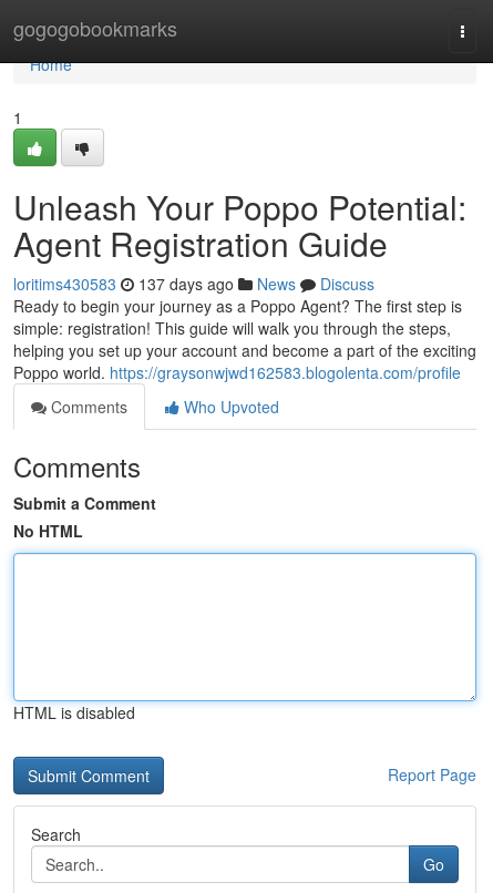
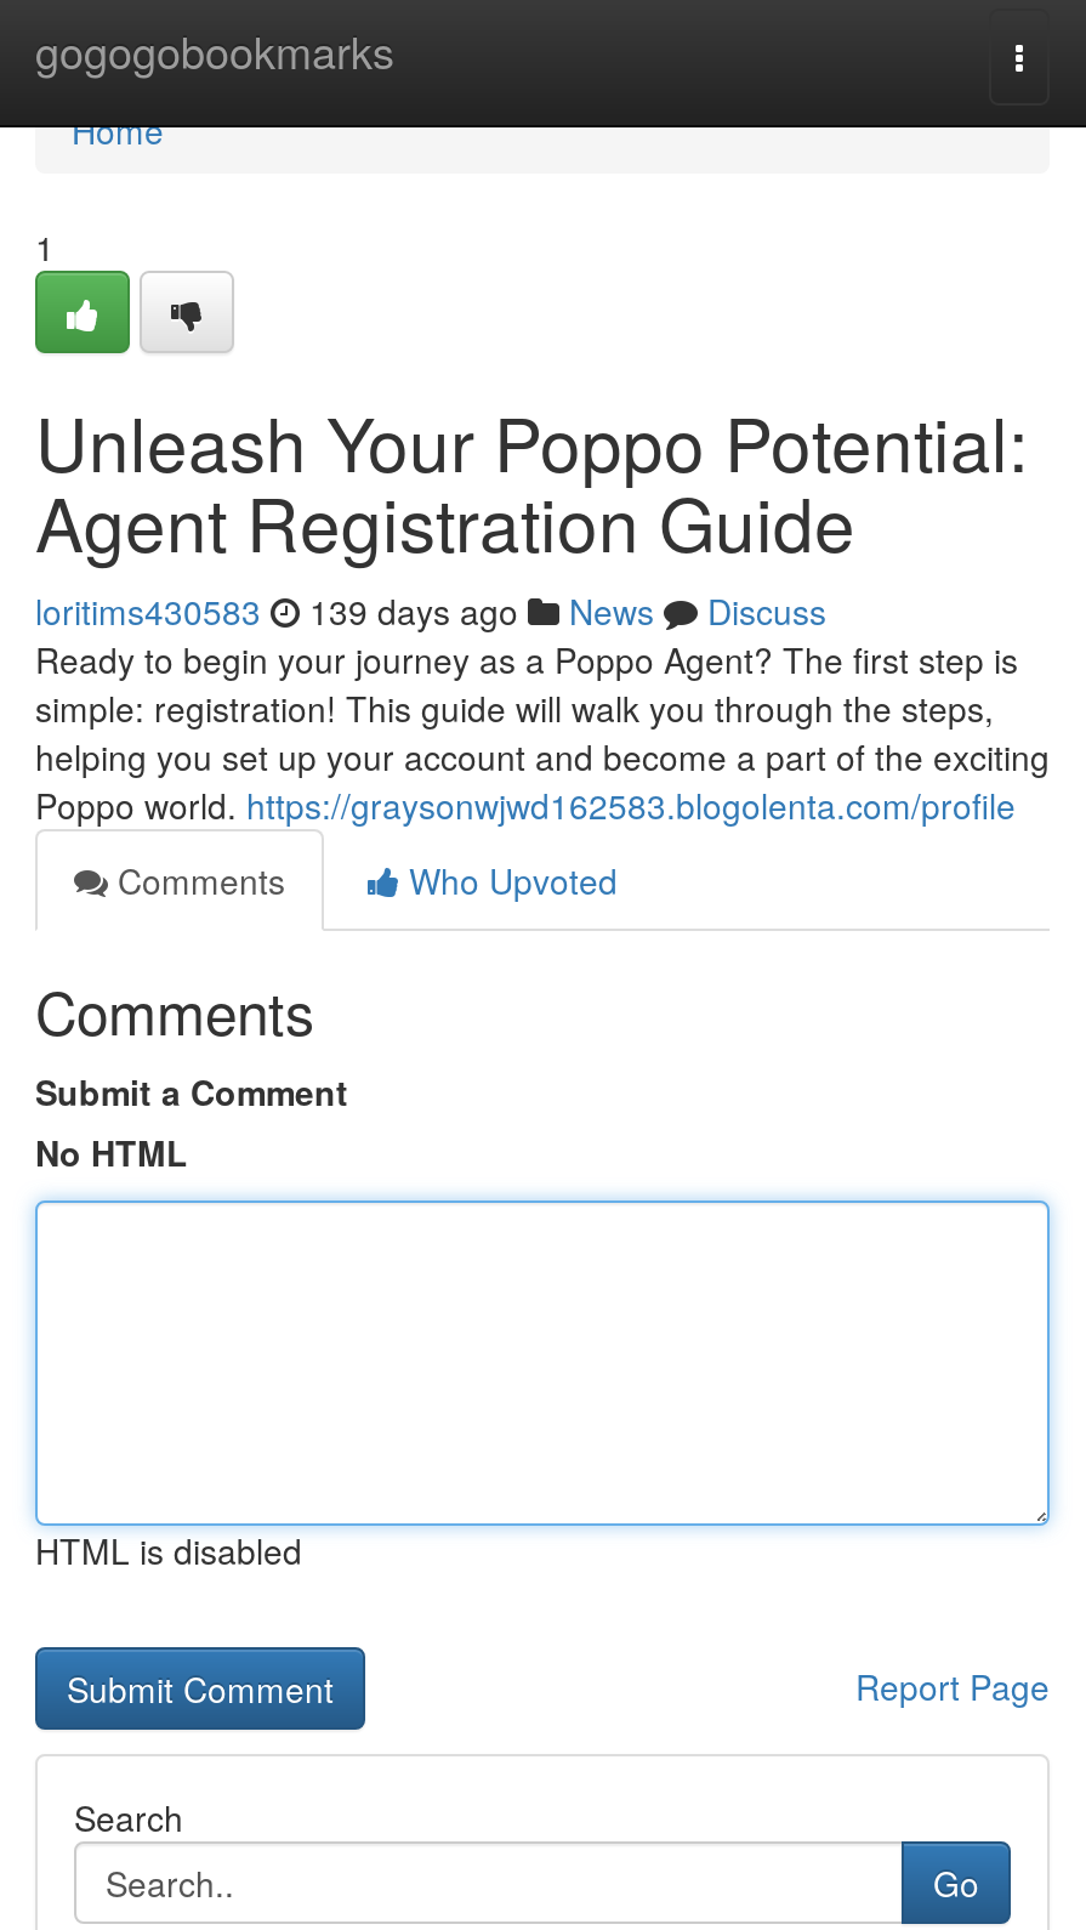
[13,273,374,295] loritims430583 137 days ago News Discuss -> [35,586,826,635] loritims430583 139 days ago News Discuss

